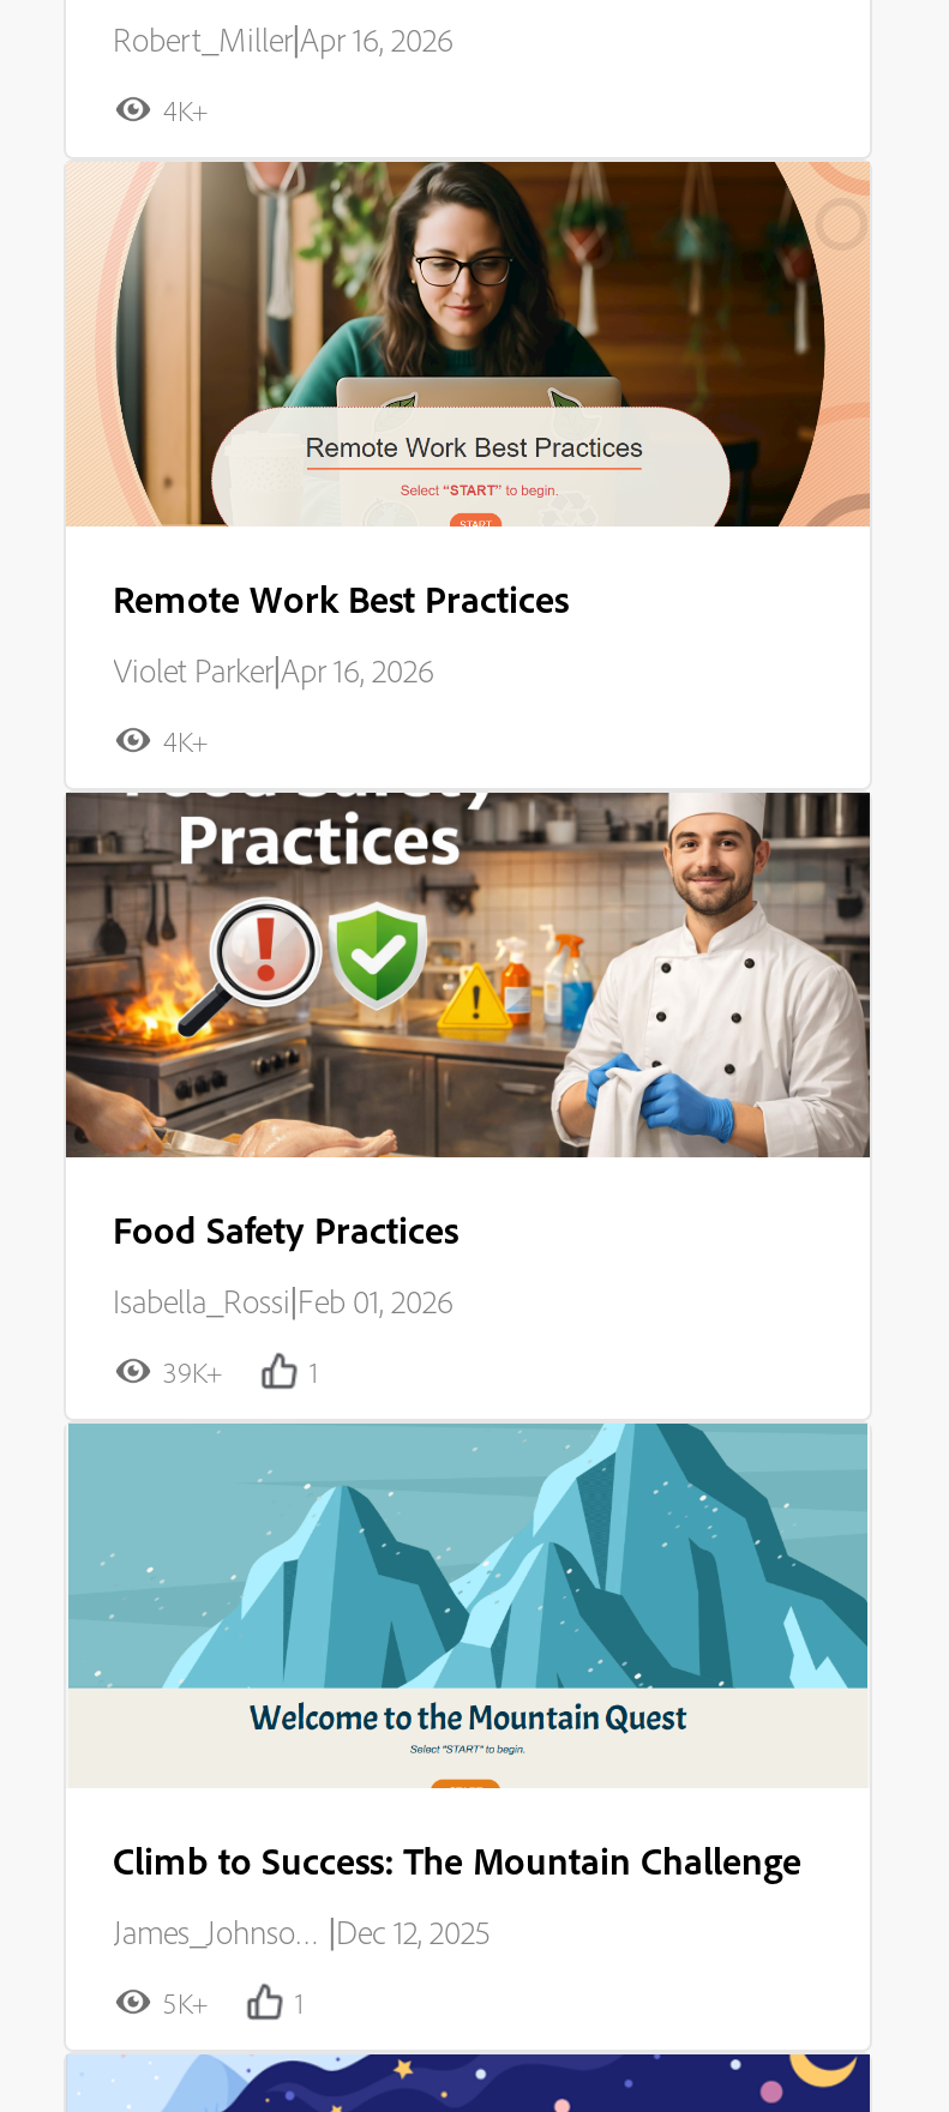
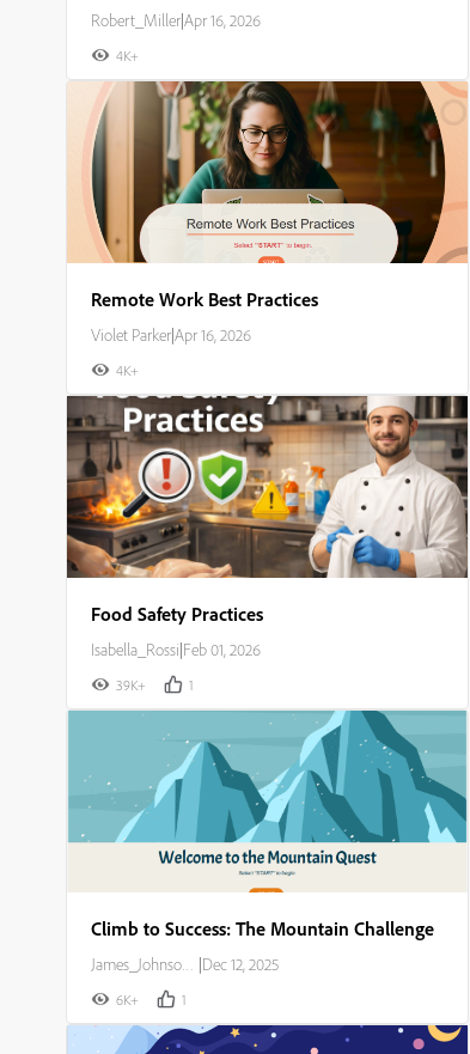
[163,1985,209,2021] 5K+ -> [115,991,138,1009] 6K+

